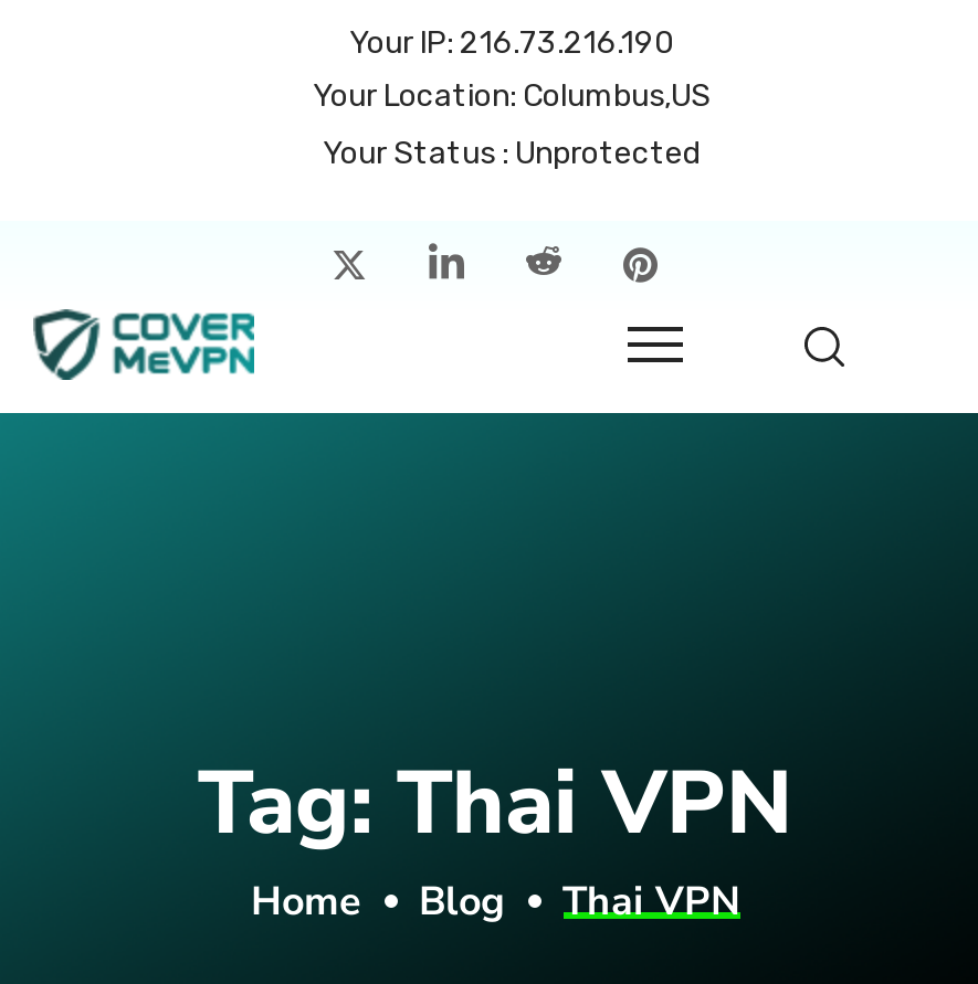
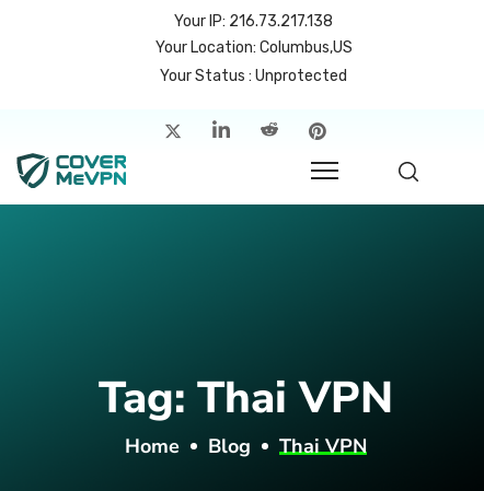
[349,24,674,62] Your IP: 216.73.216.190 -> [174,12,333,31] Your IP: 216.73.217.138

